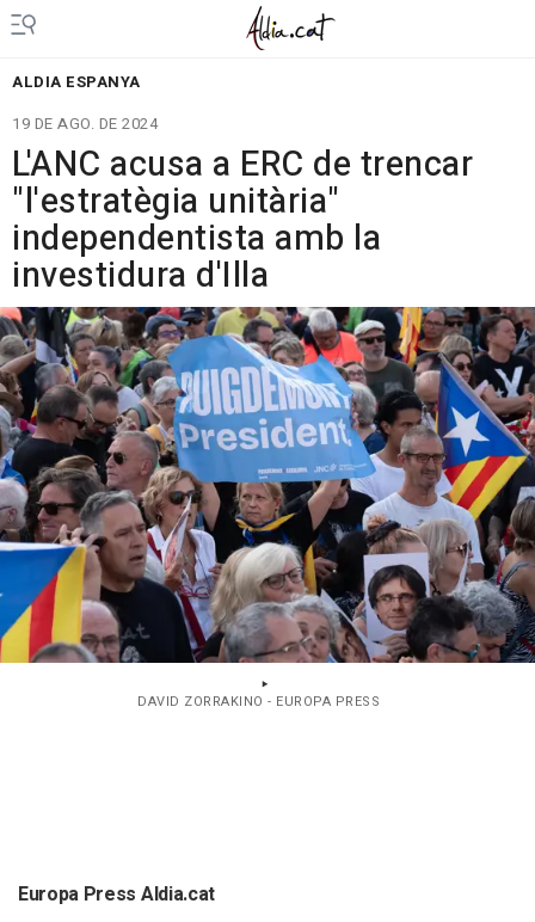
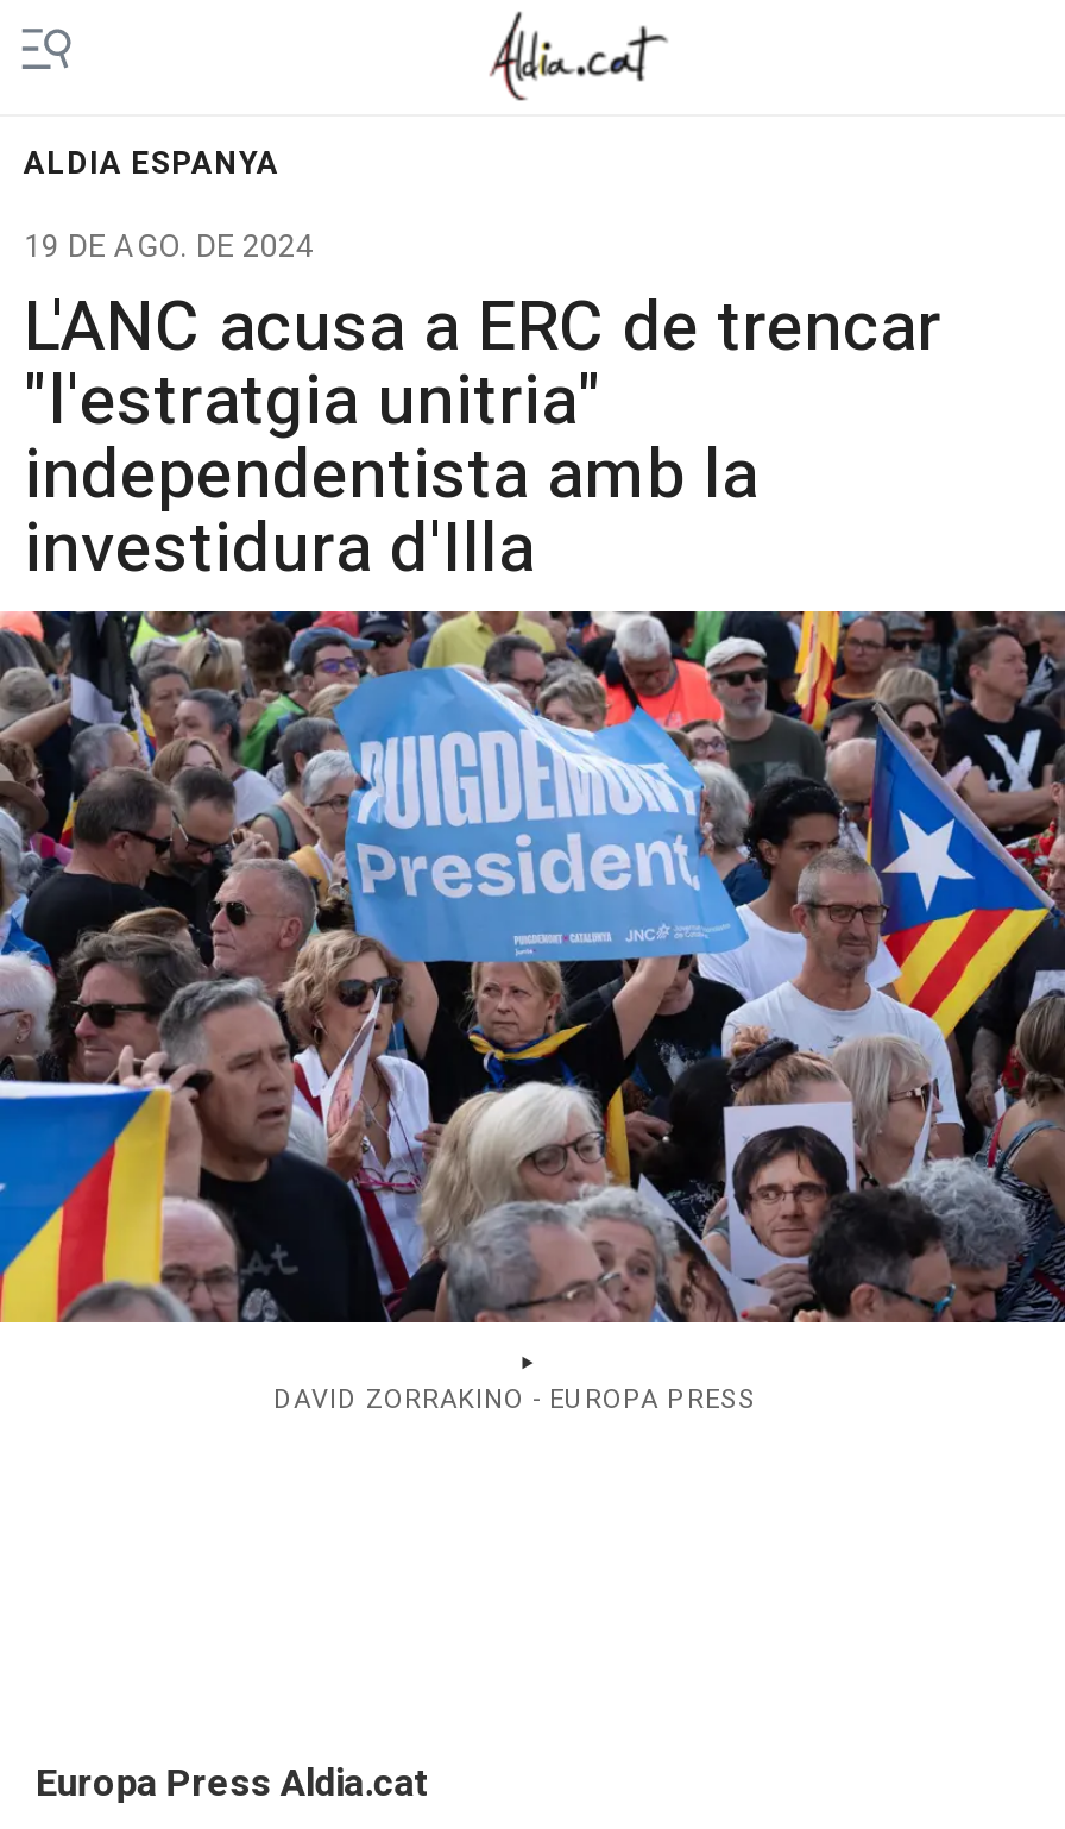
[12,177,340,227] "l'estratègia unitària" -> [24,352,603,452] "l'estratgia unitria"

